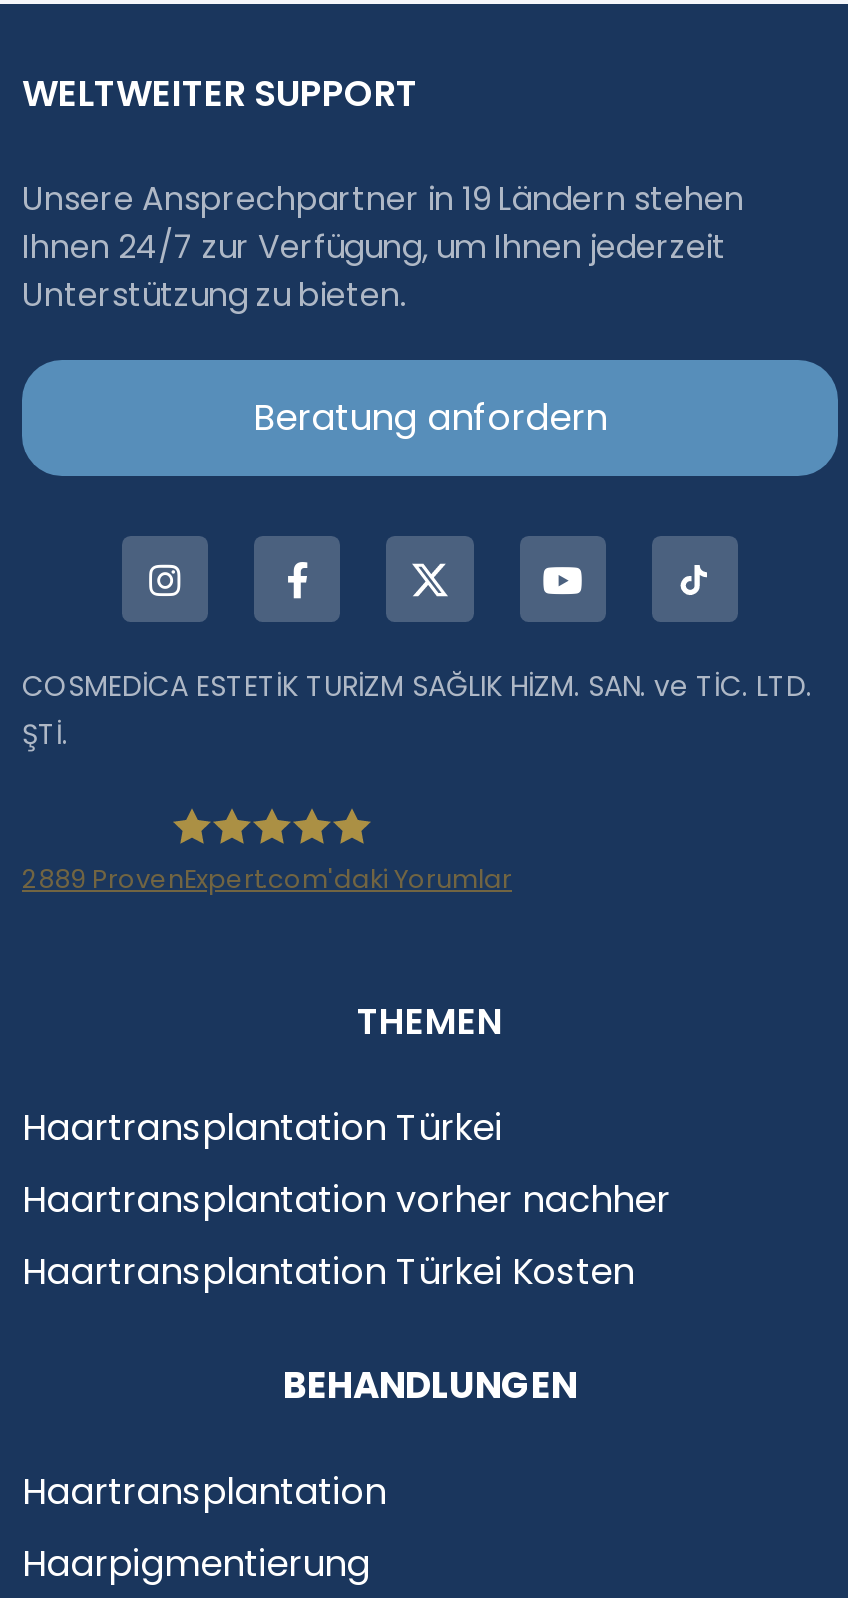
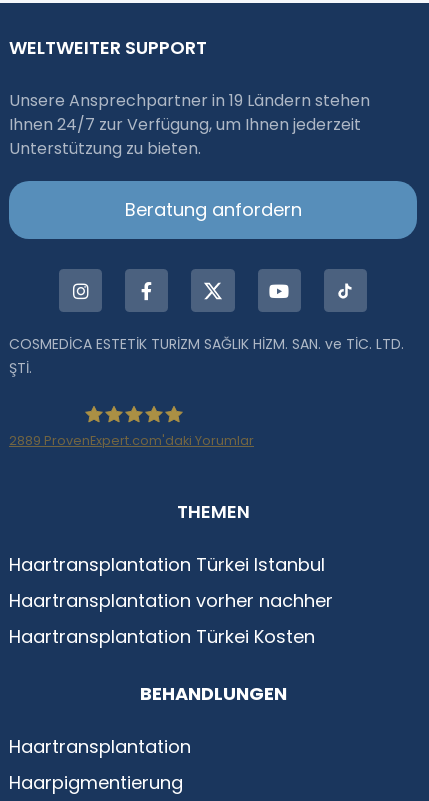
[22,1102,502,1152] Haartransplantation Türkei -> [9,552,325,577] Haartransplantation Türkei Istanbul

